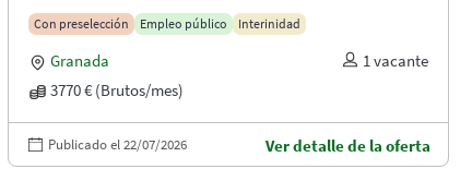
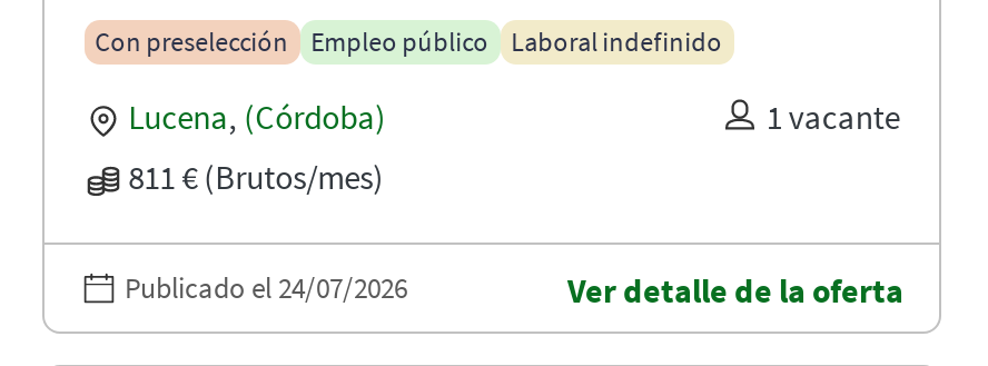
[238,15,300,31] Interinidad -> [511,25,722,58] Laboral indefinido
[50,50,109,70] Granada -> [128,96,386,138] Lucena, (Córdoba)
[50,79,183,100] 3770 € (Brutos/mes) -> [128,156,384,198] 811 € (Brutos/mes)
[48,135,187,153] Publicado el 22/07/2026 -> [125,269,407,307] Publicado el 24/07/2026

